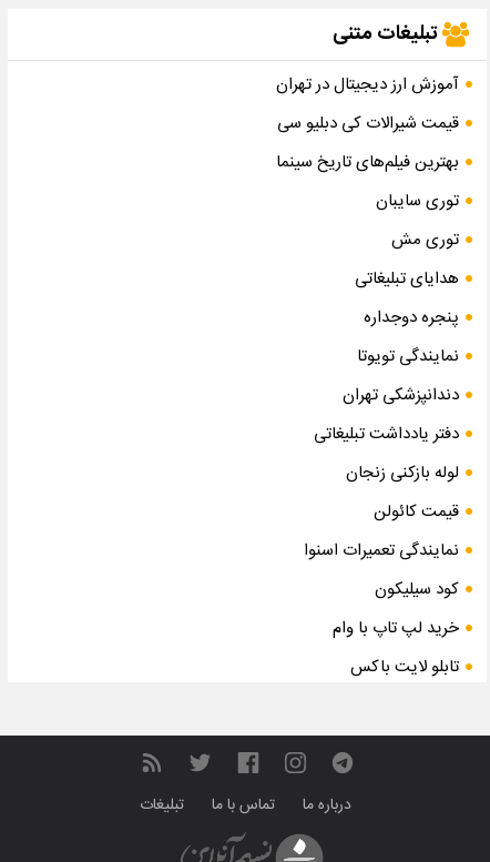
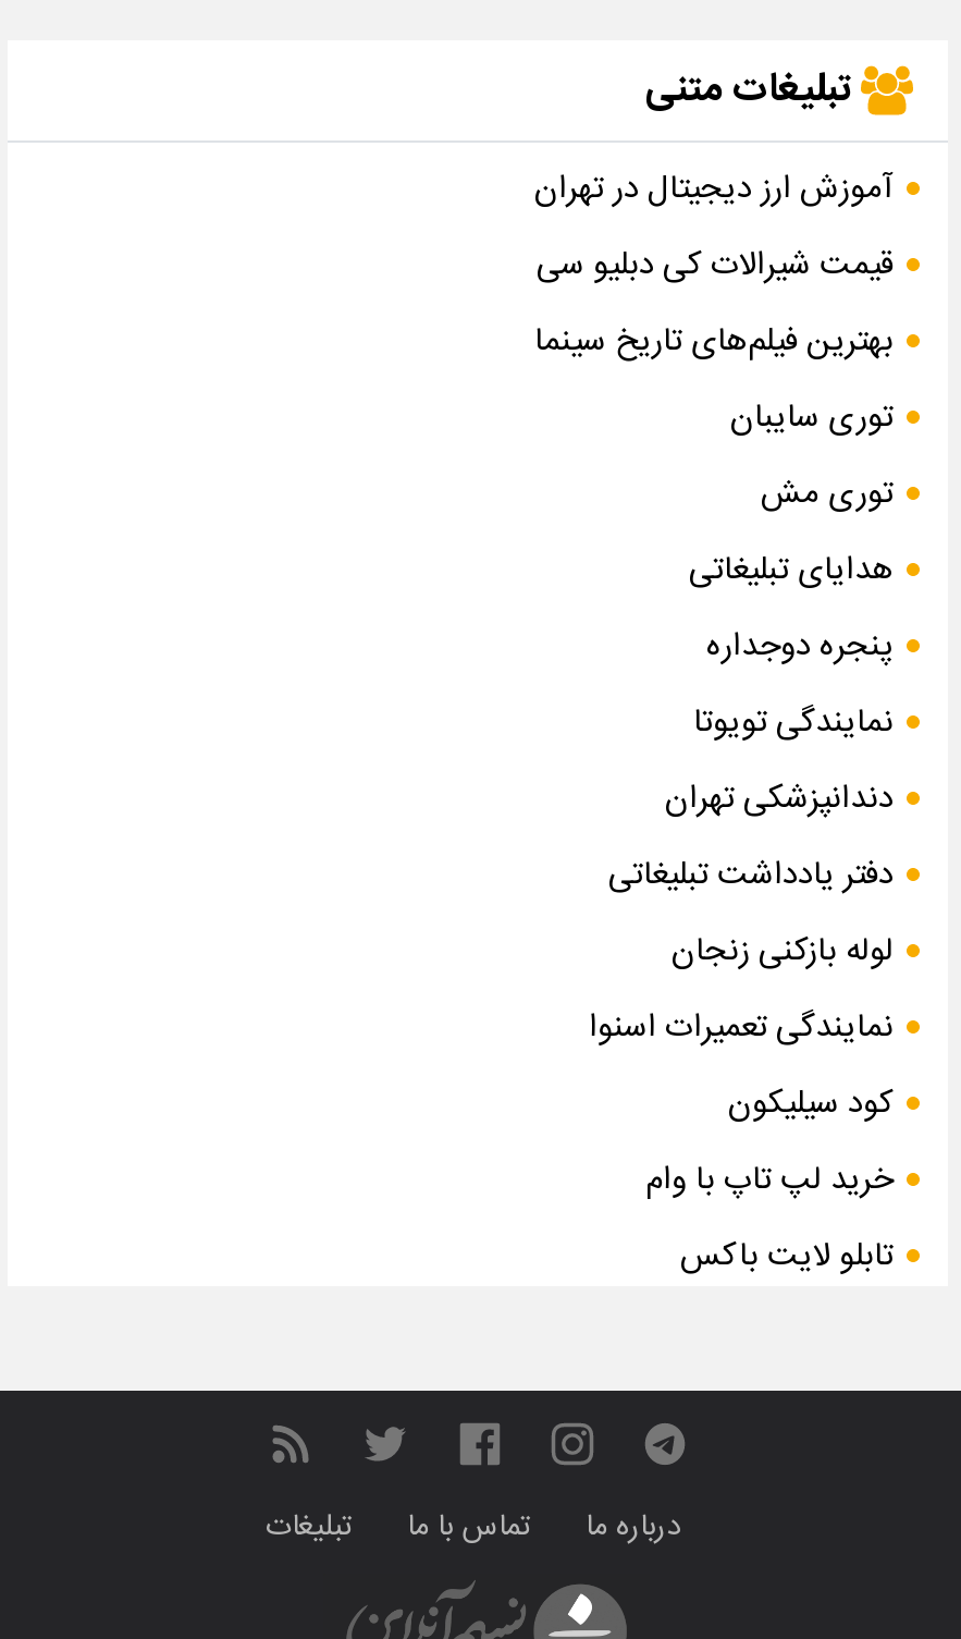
[374,499,459,526] قیمت کائولن -> none

